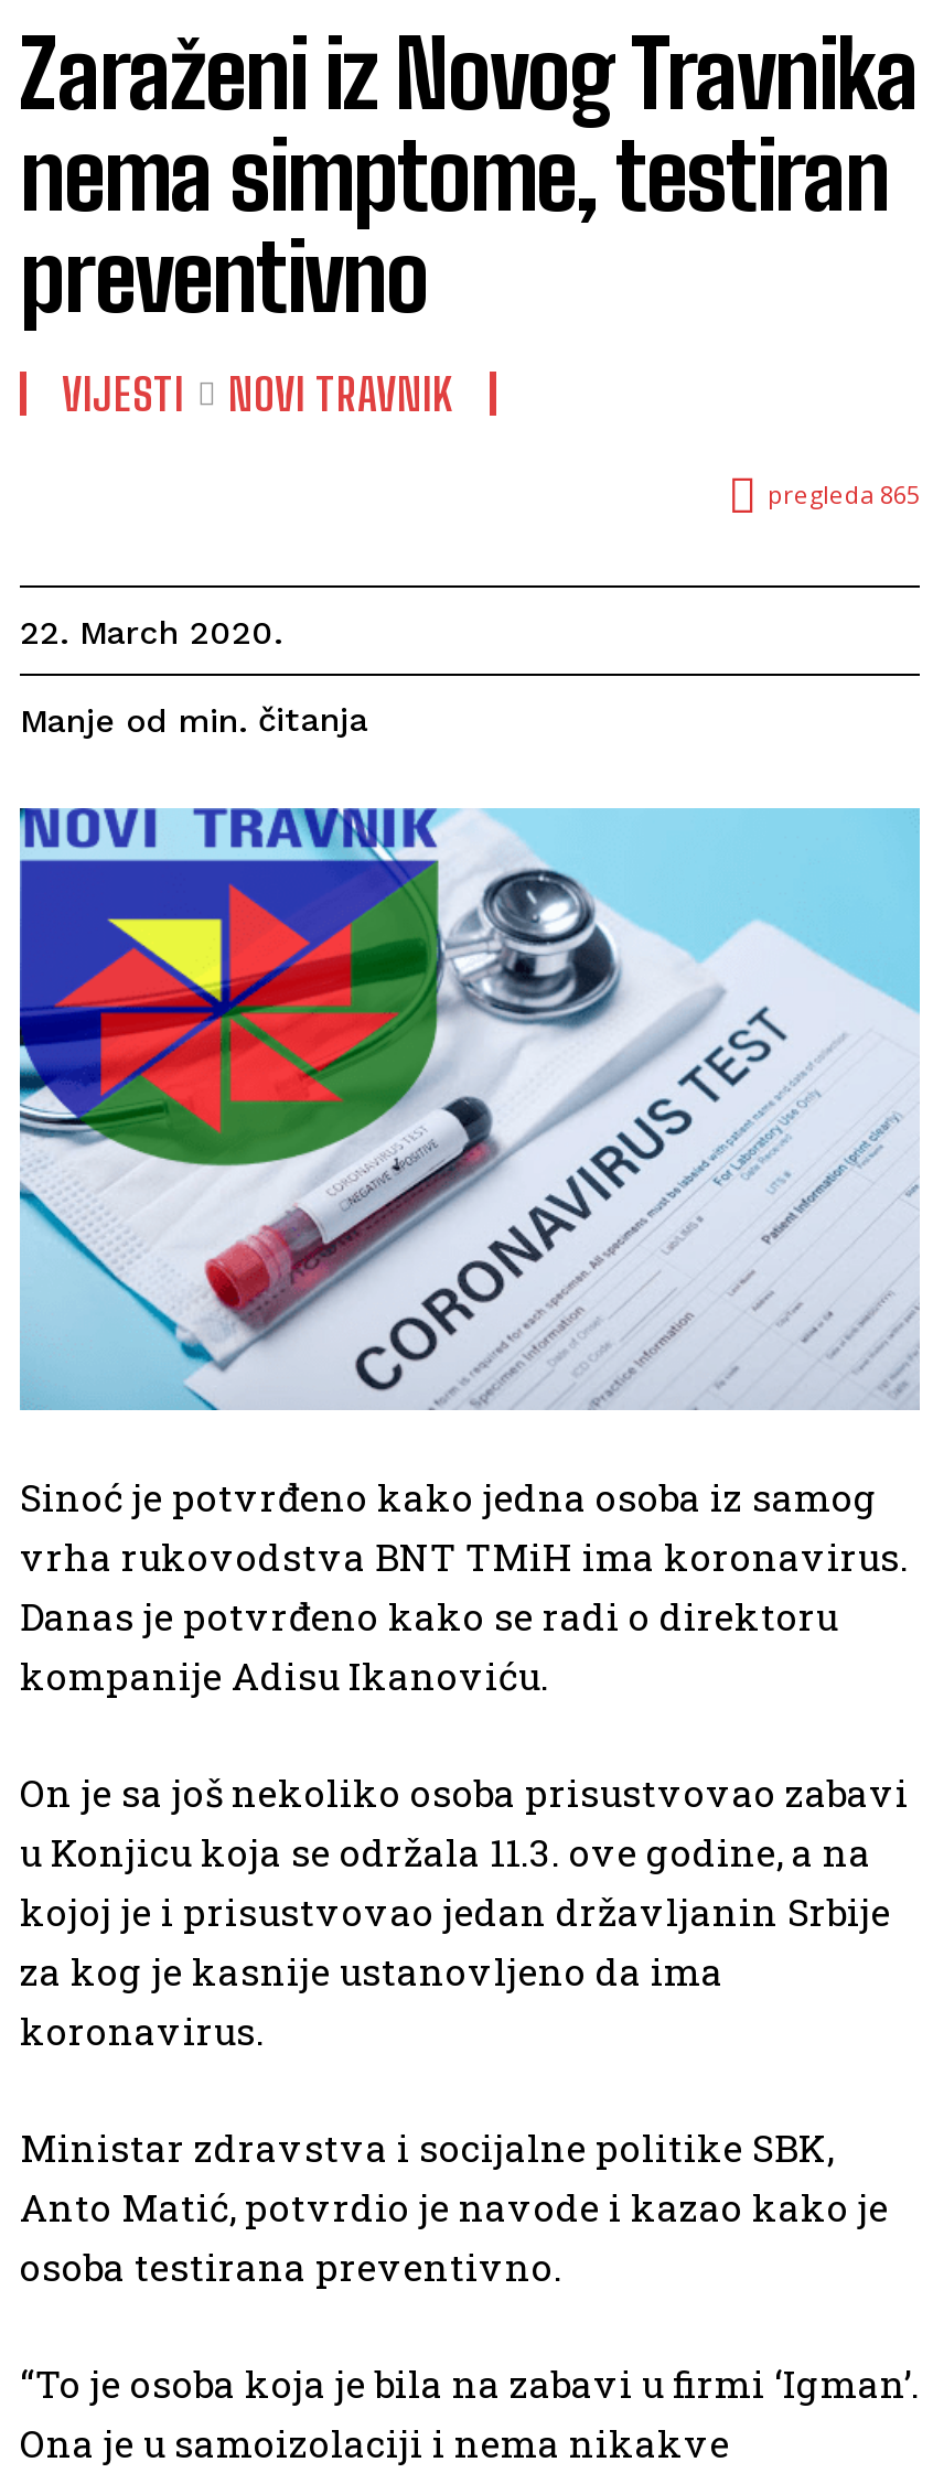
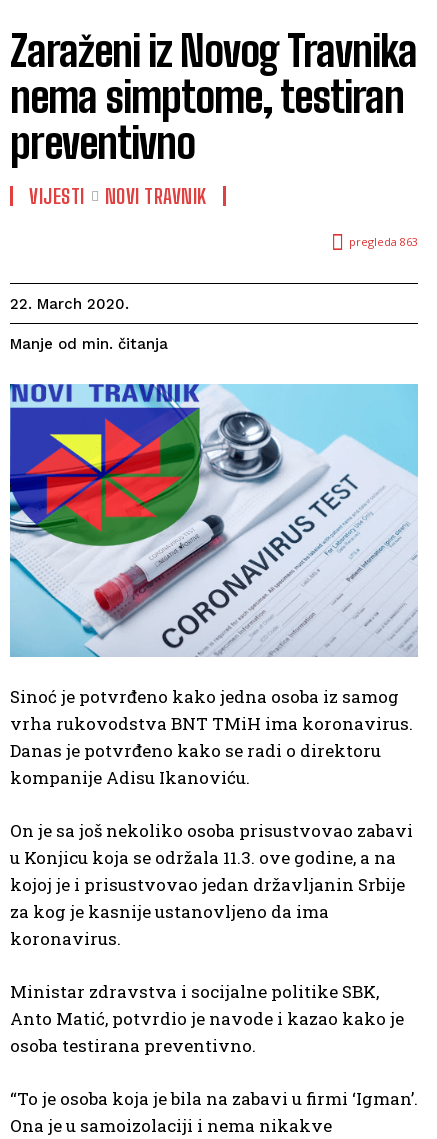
[768,478,920,511] pregleda 865 -> [349,234,418,249] pregleda 863

